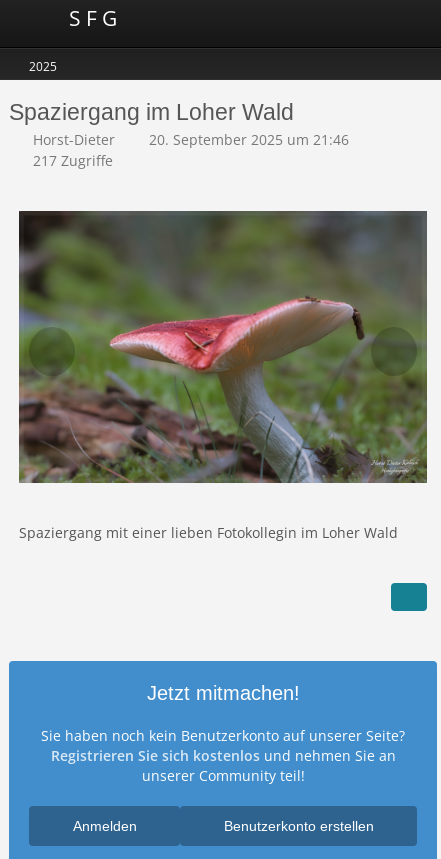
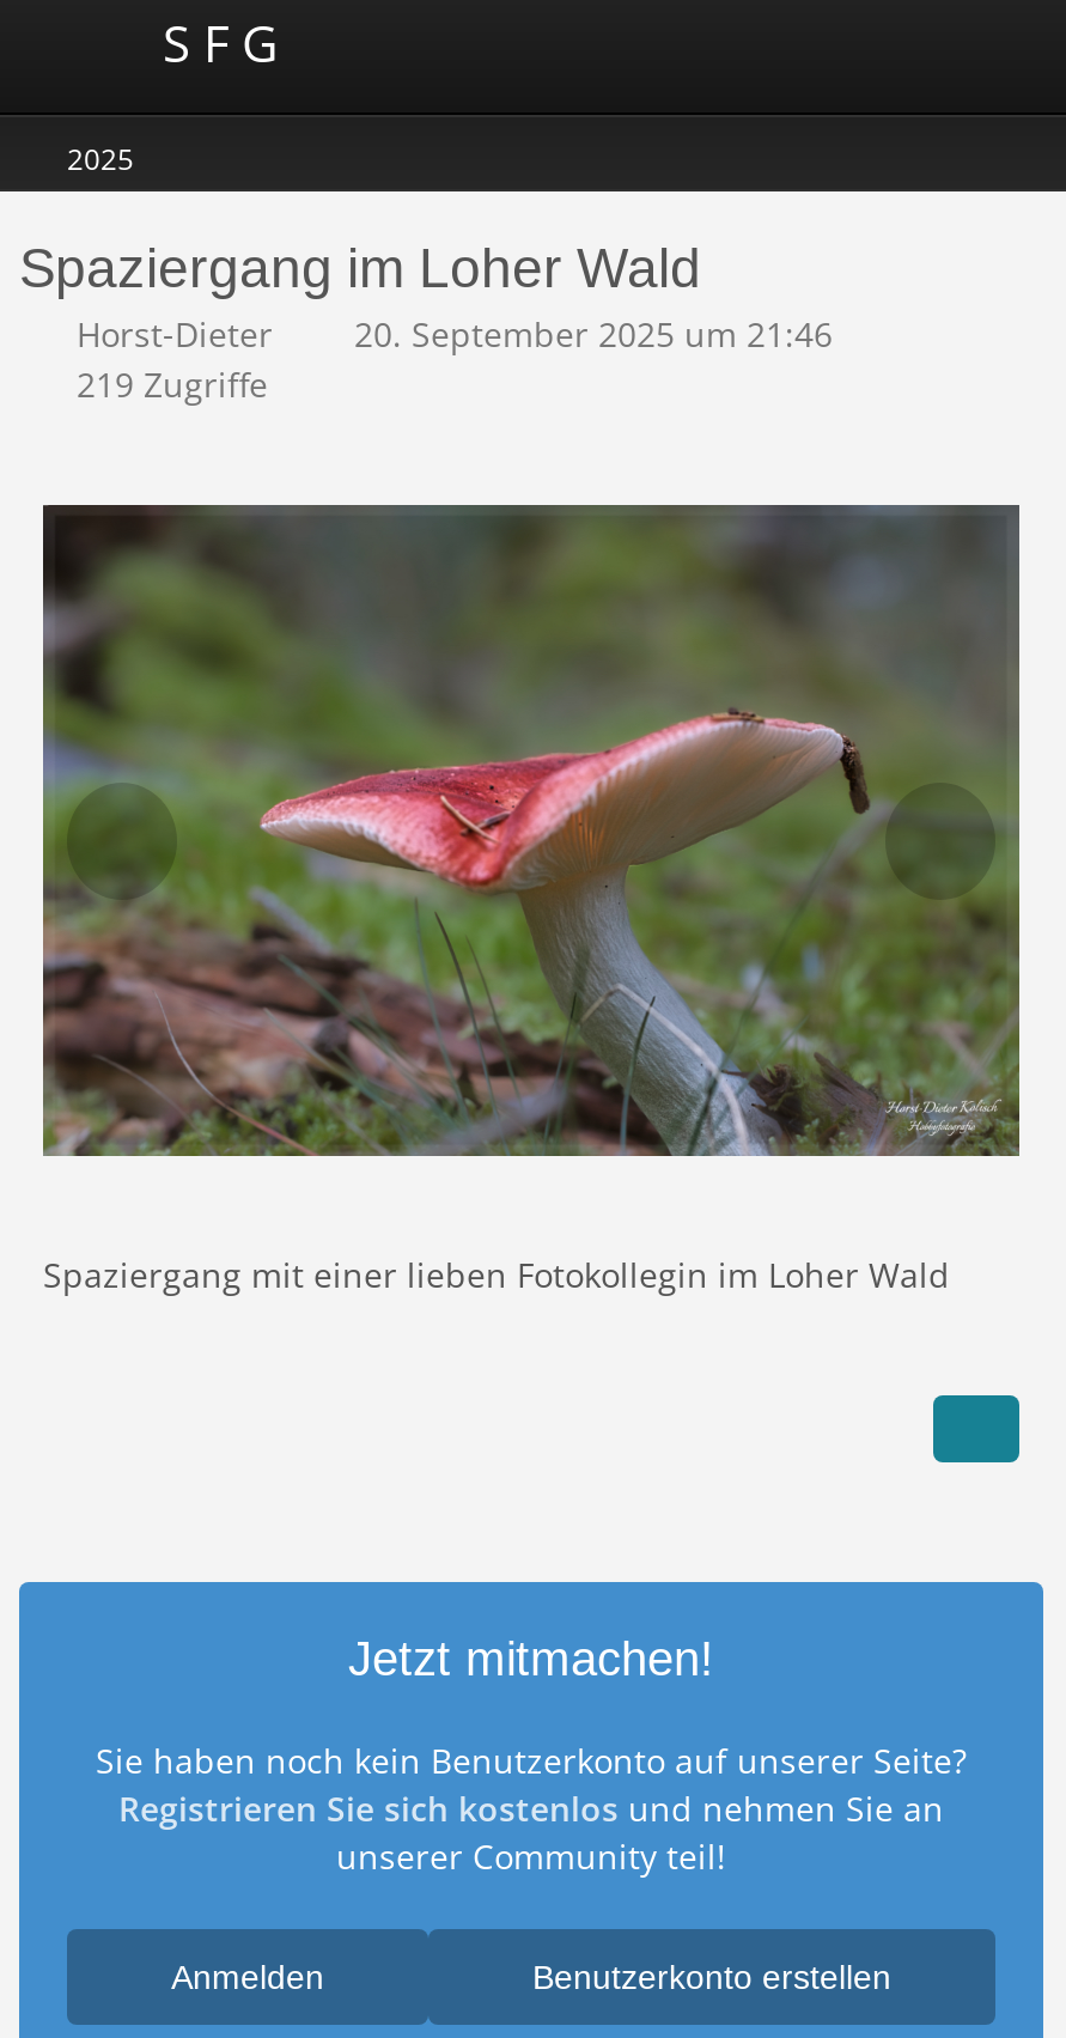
[29,151,113,170] 217 Zugriffe -> [67,361,268,407] 219 Zugriffe

